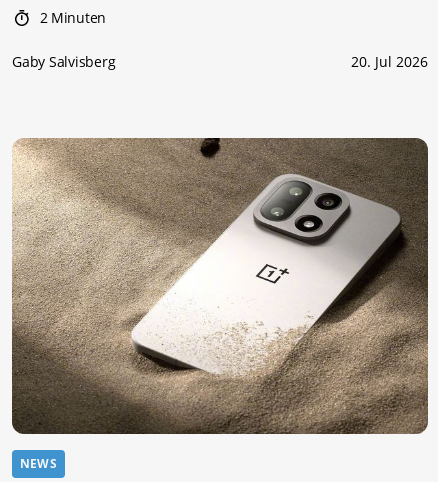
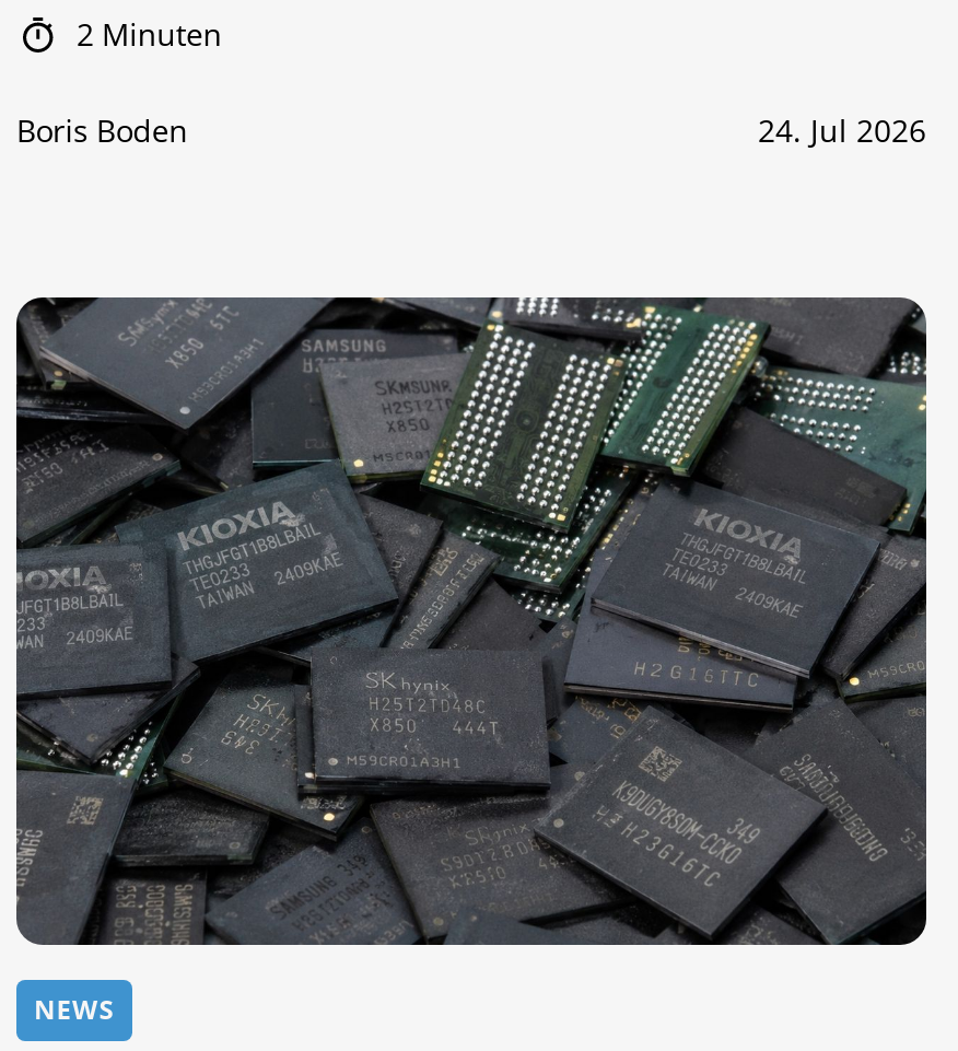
[12,52,428,71] Gaby Salvisberg | 20. Jul 2026 -> [16,110,926,151] Boris Boden | 24. Jul 2026
[11,137,429,435] [image] -> [14,295,928,947] [image]

